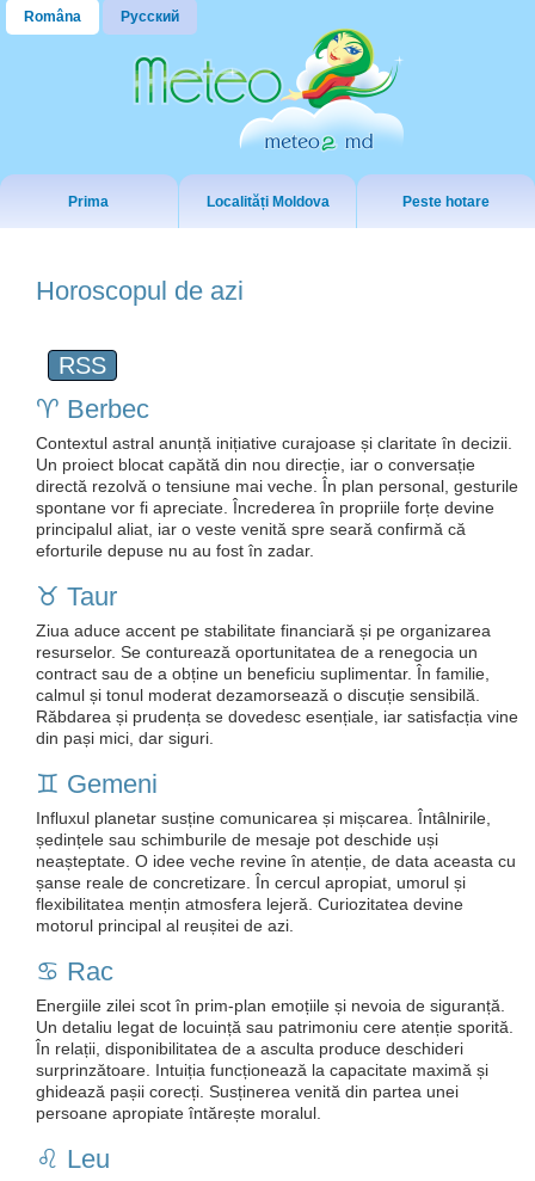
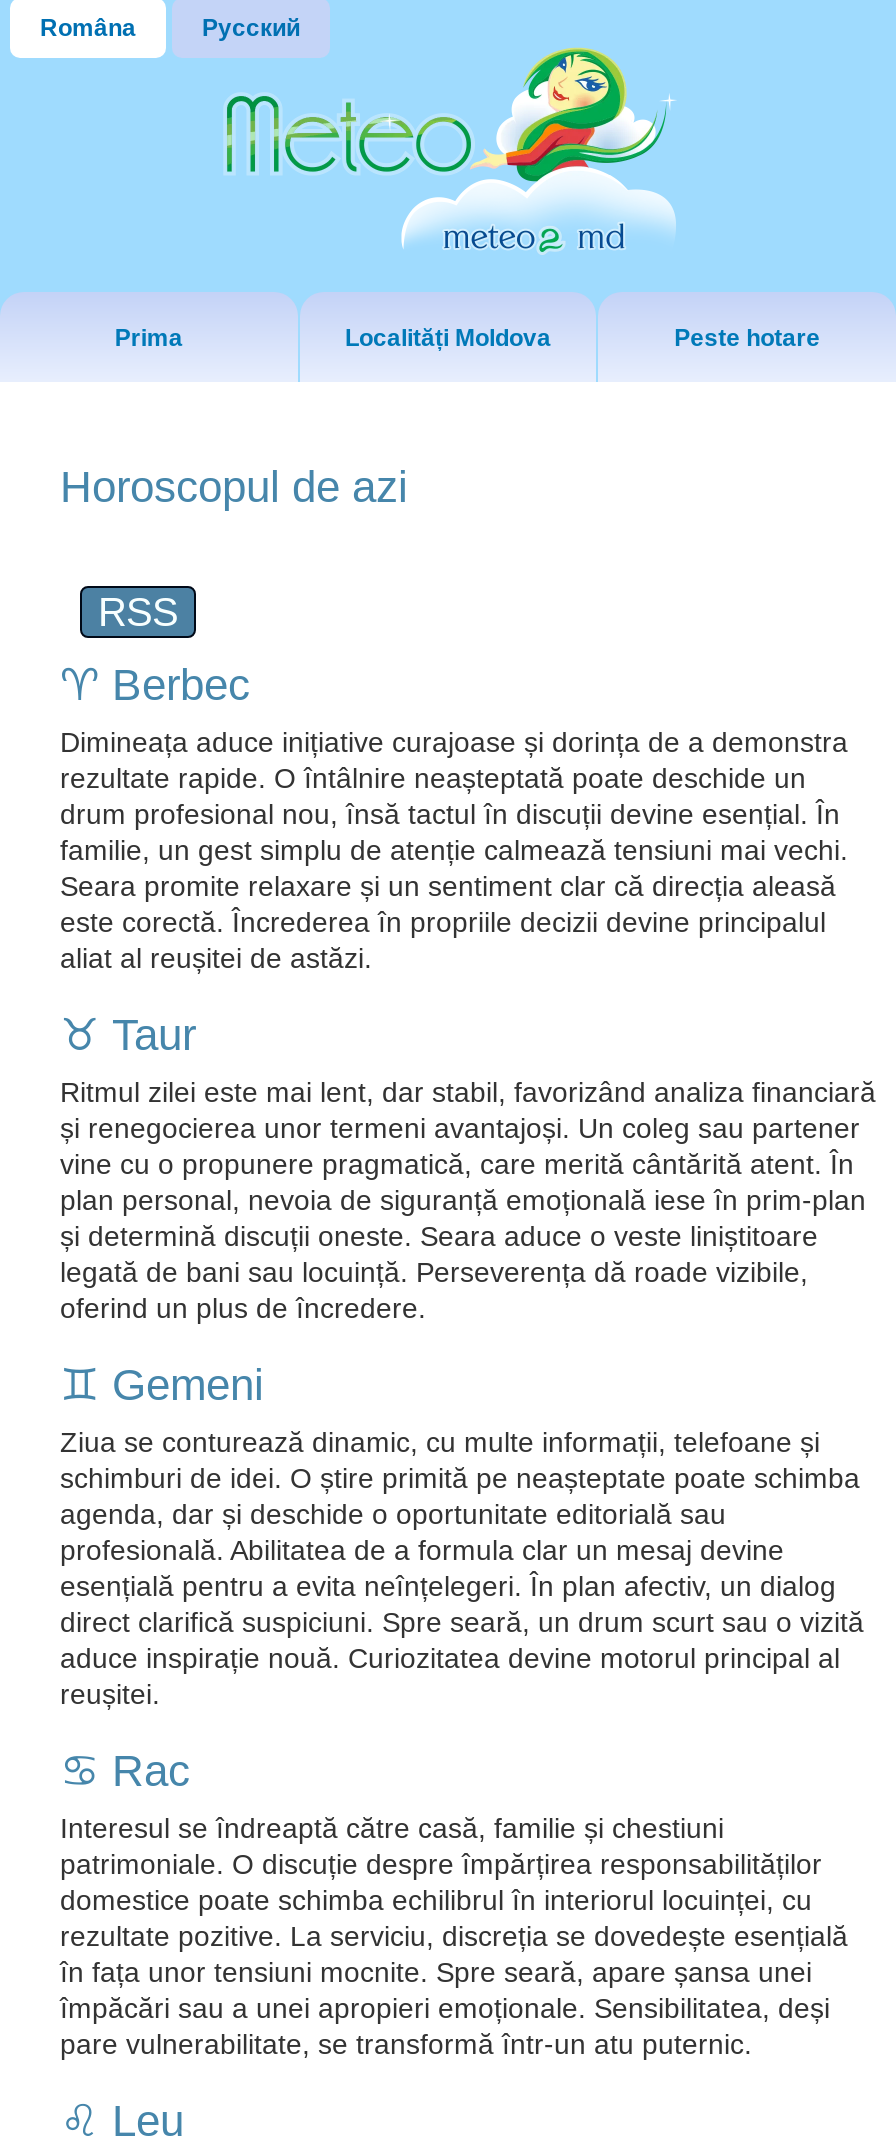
[36,433,518,560] Contextul astral anunță inițiative curajoase și claritate în decizii. | Un proiect blocat capătă din nou direcție, iar o conversație | directă rezolvă o tensiune mai veche. În plan personal, gesturile | spontane vor fi apreciate. Încrederea în propriile forțe devine | principalul aliat, iar o veste venită spre seară confirmă că | eforturile depuse nu au fost în zadar. -> [60,726,848,974] Dimineața aduce inițiative curajoase și dorința de a demonstra | rezultate rapide. O întâlnire neașteptată poate deschide un | drum profesional nou, însă tactul în discuții devine esențial. În | familie, un gest simplu de atenție calmează tensiuni mai vechi. | Seara promite relaxare și un sentiment clar că direcția aleasă | este corectă. Încrederea în propriile decizii devine principalul | aliat al reușitei de astăzi.
[36,621,518,748] Ziua aduce accent pe stabilitate financiară și pe organizarea | resurselor. Se conturează oportunitatea de a renegocia un | contract sau de a obține un beneficiu suplimentar. În familie, | calmul și tonul moderat dezamorsează o discuție sensibilă. | Răbdarea și prudența se dovedesc esențiale, iar satisfacția vine | din pași mici, dar siguri. -> [60,1076,876,1324] Ritmul zilei este mai lent, dar stabil, favorizând analiza financiară | și renegocierea unor termeni avantajoși. Un coleg sau partener | vine cu o propunere pragmatică, care merită cântărită atent. În | plan personal, nevoia de siguranță emoțională iese în prim-plan | și determină discuții oneste. Seara aduce o veste liniștitoare | legată de bani sau locuință. Perseverența dă roade vizibile, | oferind un plus de încredere.
[36,808,516,935] Influxul planetar susține comunicarea și mișcarea. Întâlnirile, | ședințele sau schimburile de mesaje pot deschide uși | neașteptate. O idee veche revine în atenție, de data aceasta cu | șanse reale de concretizare. În cercul apropiat, umorul și | flexibilitatea mențin atmosfera lejeră. Curiozitatea devine | motorul principal al reușitei de azi. -> [60,1426,864,1710] Ziua se conturează dinamic, cu multe informații, telefoane și | schimburi de idei. O știre primită pe neașteptate poate schimba | agenda, dar și deschide o oportunitate editorială sau | profesională. Abilitatea de a formula clar un mesaj devine | esențială pentru a evita neînțelegeri. În plan afectiv, un dialog | direct clarifică suspiciuni. Spre seară, un drum scurt sau o vizită | aduce inspirație nouă. Curiozitatea devine motorul principal al | reușitei.
[36,996,514,1122] Energiile zilei scot în prim-plan emoțiile și nevoia de siguranță. | Un detaliu legat de locuință sau patrimoniu cere atenție sporită. | În relații, disponibilitatea de a asculta produce deschideri | surprinzătoare. Intuiția funcționează la capacitate maximă și | ghidează pașii corecți. Susținerea venită din partea unei | persoane apropiate întărește moralul. -> [60,1812,848,2060] Interesul se îndreaptă către casă, familie și chestiuni | patrimoniale. O discuție despre împărțirea responsabilităților | domestice poate schimba echilibrul în interiorul locuinței, cu | rezultate pozitive. La serviciu, discreția se dovedește esențială | în fața unor tensiuni mocnite. Spre seară, apare șansa unei | împăcări sau a unei apropieri emoționale. Sensibilitatea, deși | pare vulnerabilitate, se transformă într-un atu puternic.

